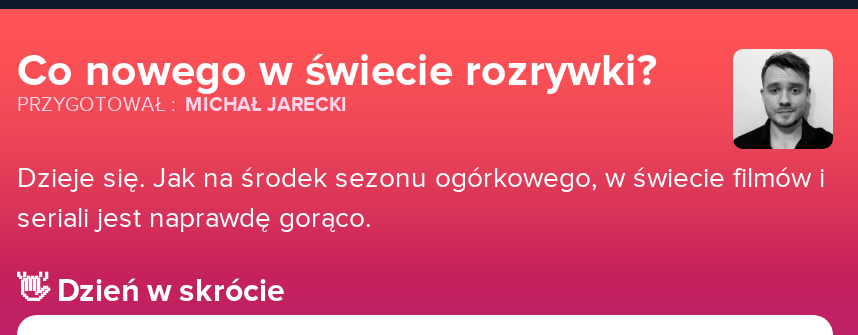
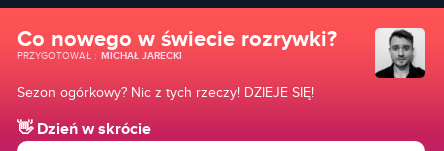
[17,163,825,235] Dzieje się. Jak na środek sezonu ogórkowego, w świecie filmów i | seriali jest naprawdę gorąco. -> [17,85,314,101] Sezon ogórkowy? Nic z tych rzeczy! DZIEJE SIĘ!

